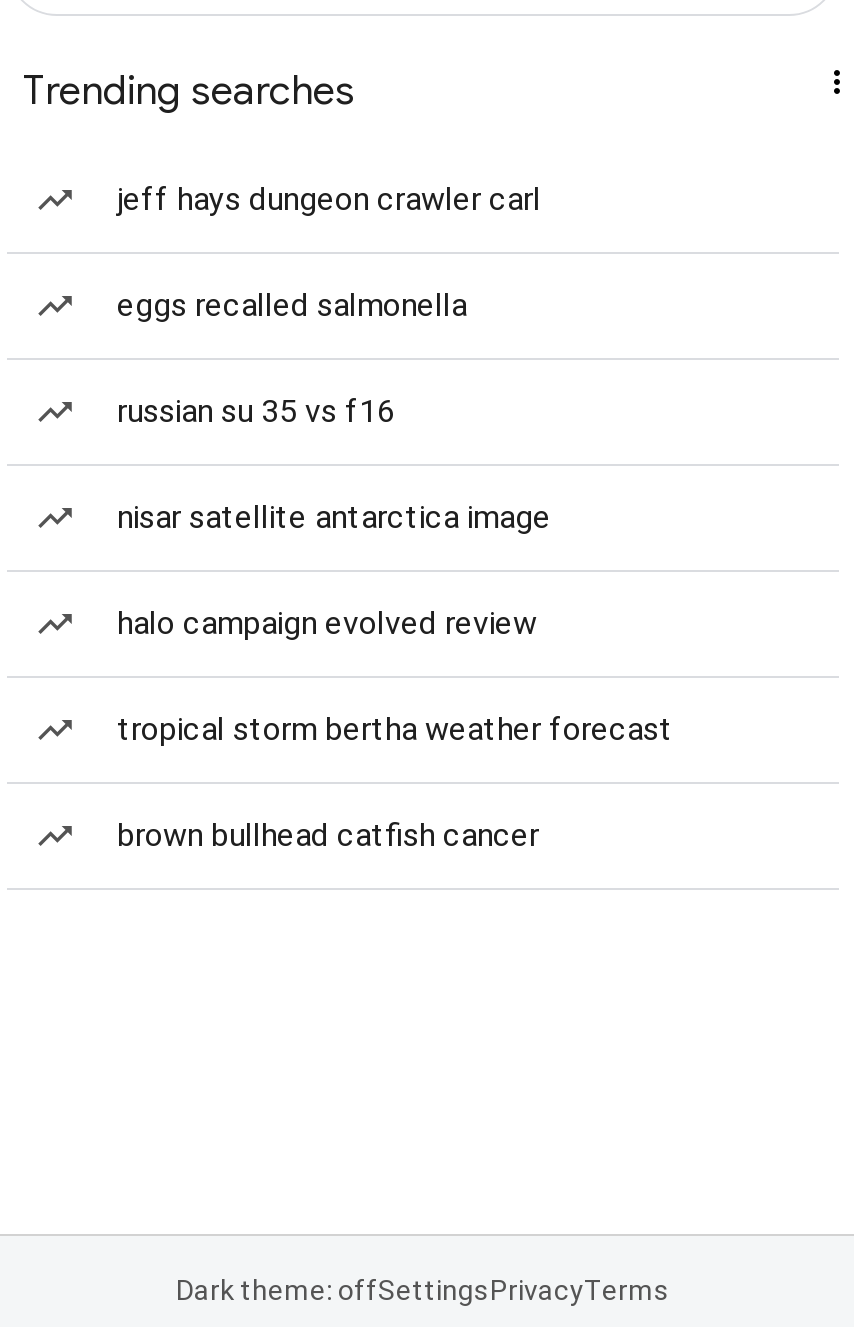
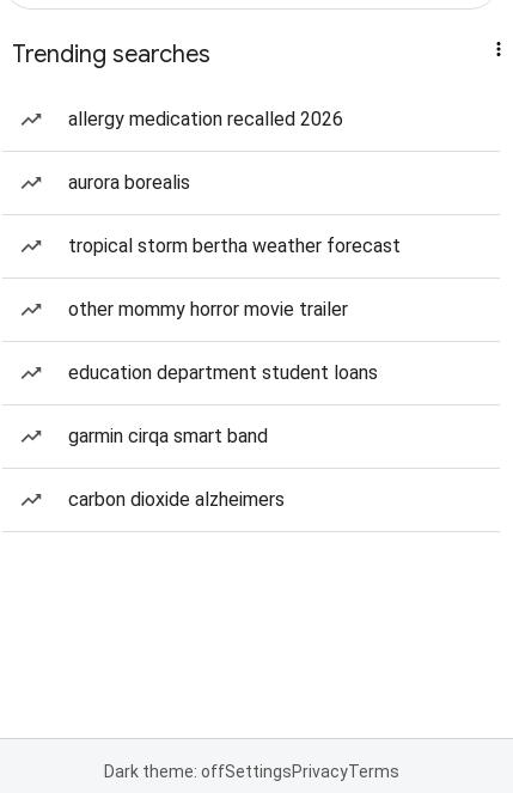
[117,180,551,642] jeff hays dungeon crawler carl | eggs recalled salmonella | russian su 35 vs f16 | nisar satellite antarctica image | halo campaign evolved review -> [68,108,343,194] allergy medication recalled 2026 | aurora borealis
moved [117,710,673,748] -> [68,234,401,257]: tropical storm bertha weather forecast
[117,816,539,854] brown bullhead catfish cancer -> [68,298,378,511] other mommy horror movie trailer | education department student loans | garmin cirqa smart band | carbon dioxide alzheimers

